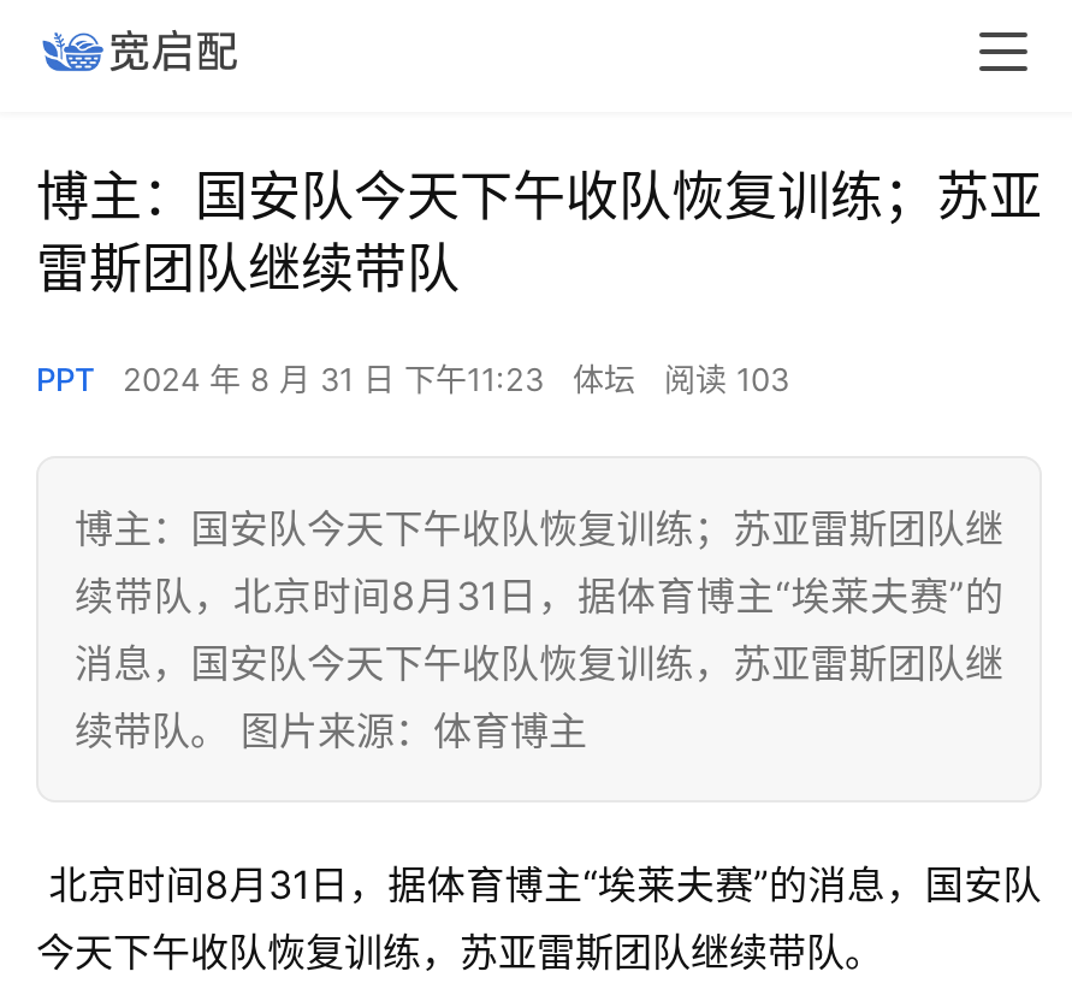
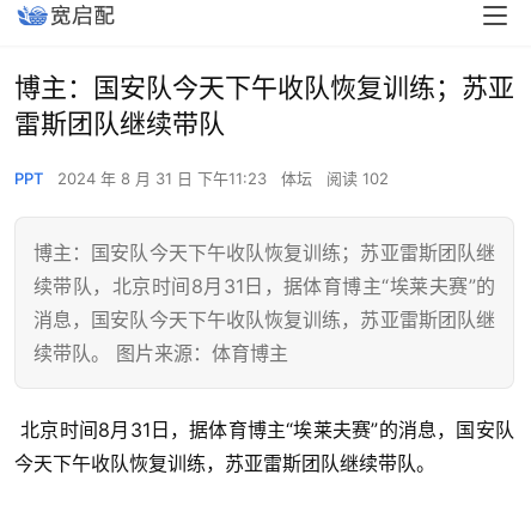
[36,360,789,398] PPT 2024 年 8 月 31 日 下午11:23 体坛 阅读 103 -> [14,169,389,188] PPT 2024 年 8 月 31 日 下午11:23 体坛 阅读 102

